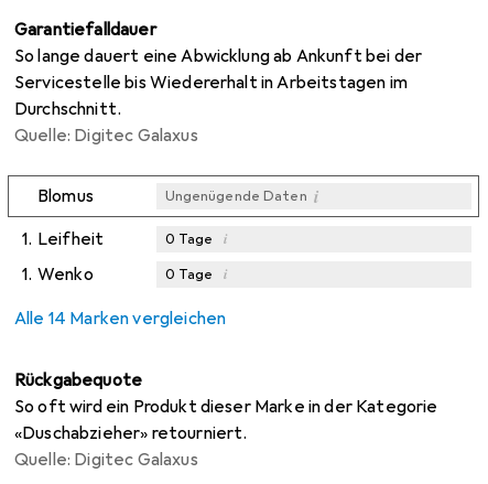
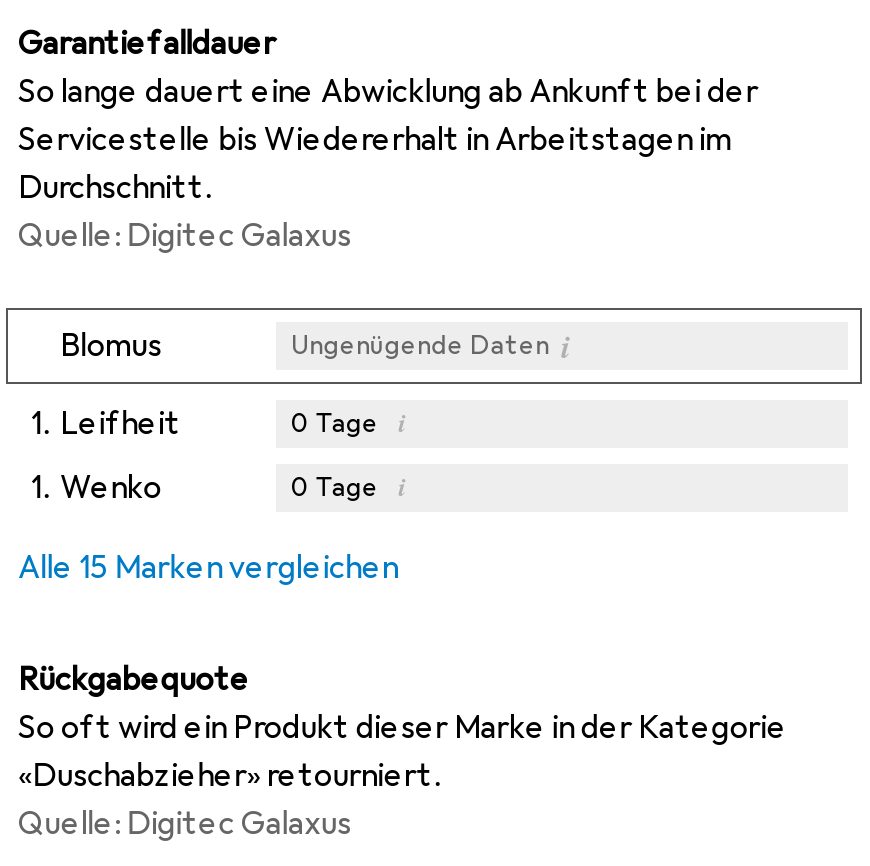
[14,307,226,329] Alle 14 Marken vergleichen -> [18,548,398,588] Alle 15 Marken vergleichen

